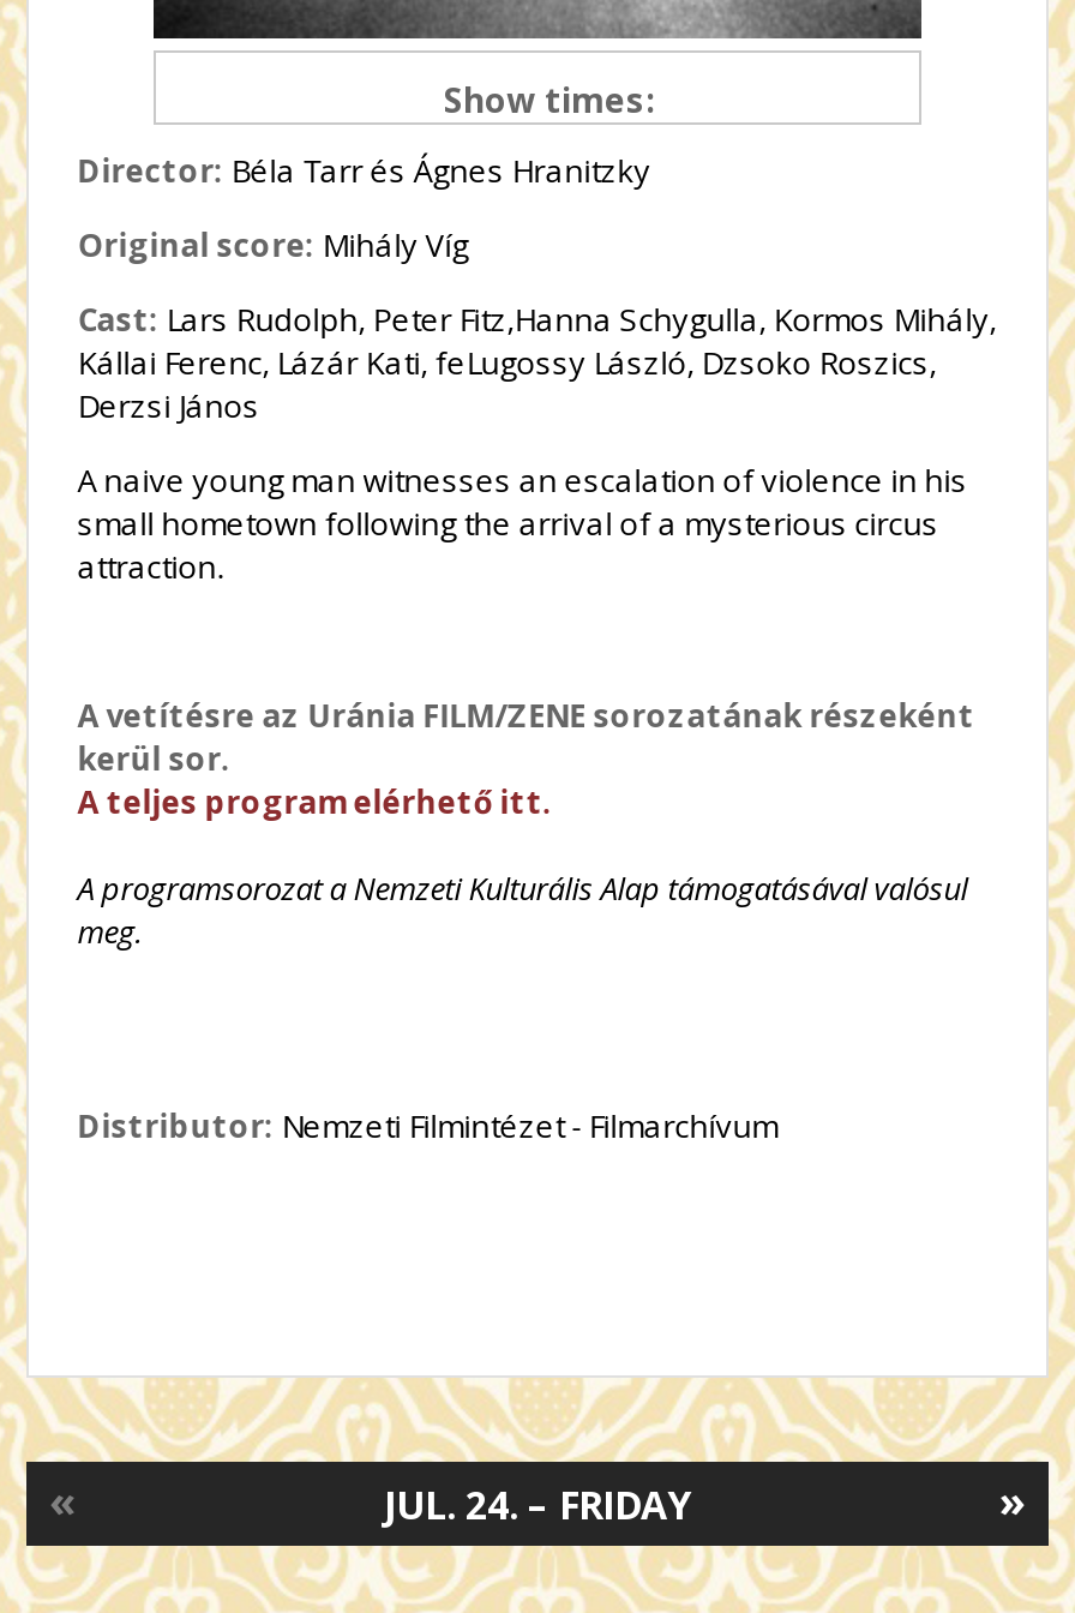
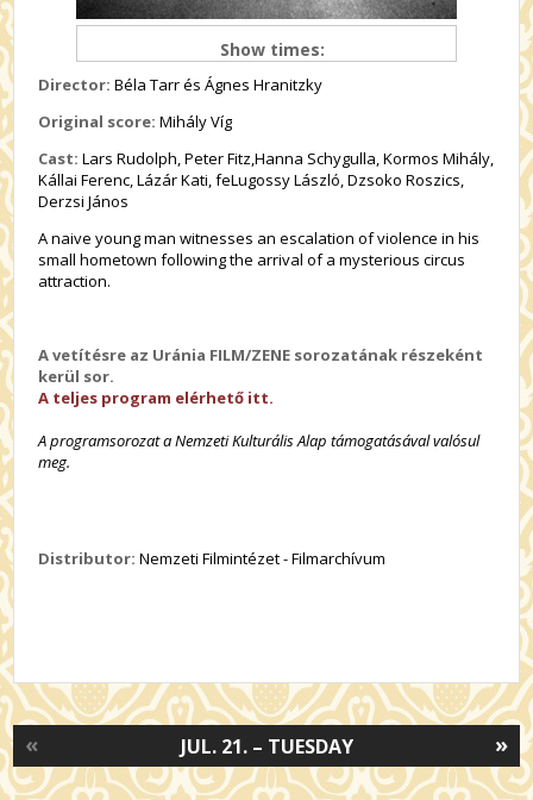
[384,1479,691,1531] JUL. 24. – FRIDAY -> [180,733,353,760] JUL. 21. – TUESDAY

